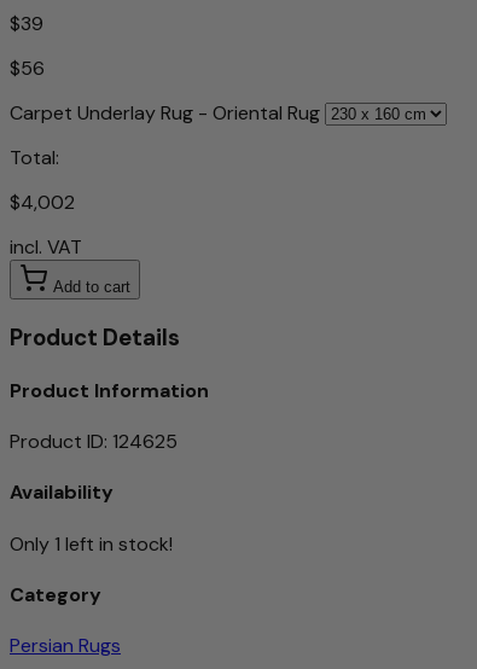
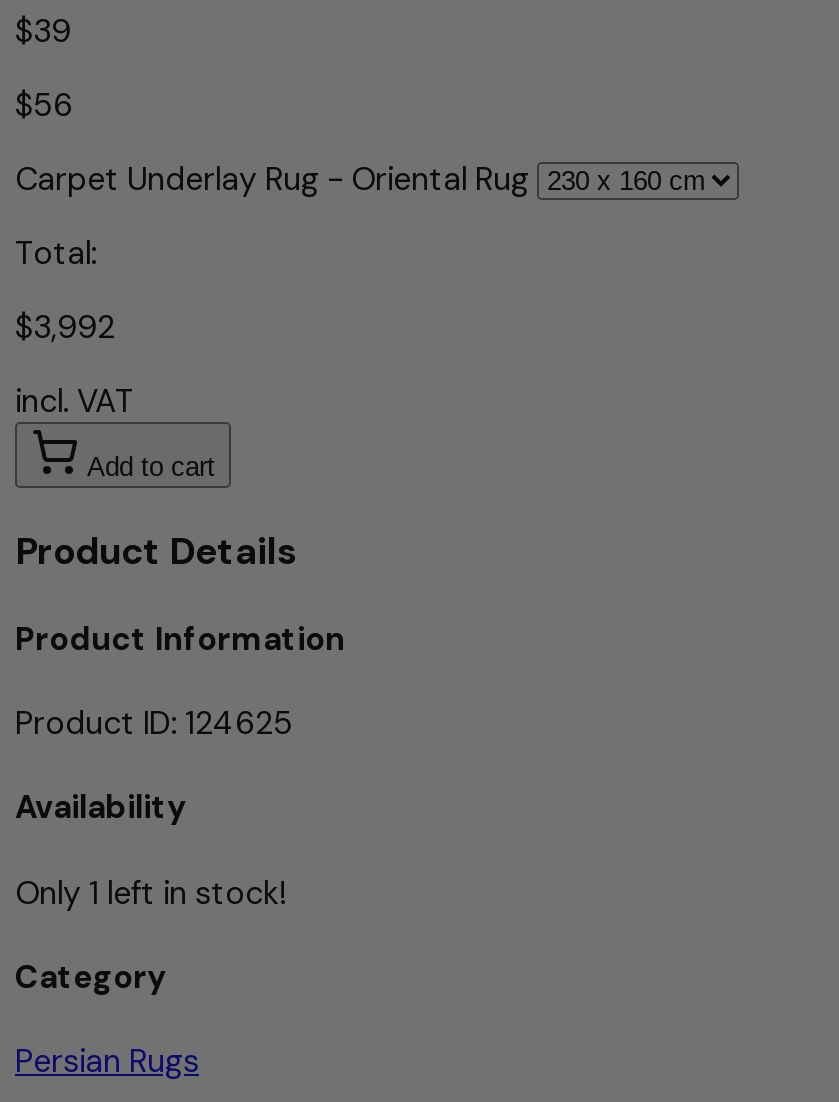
[10,189,75,215] $4,002 -> [15,306,115,348] $3,992

